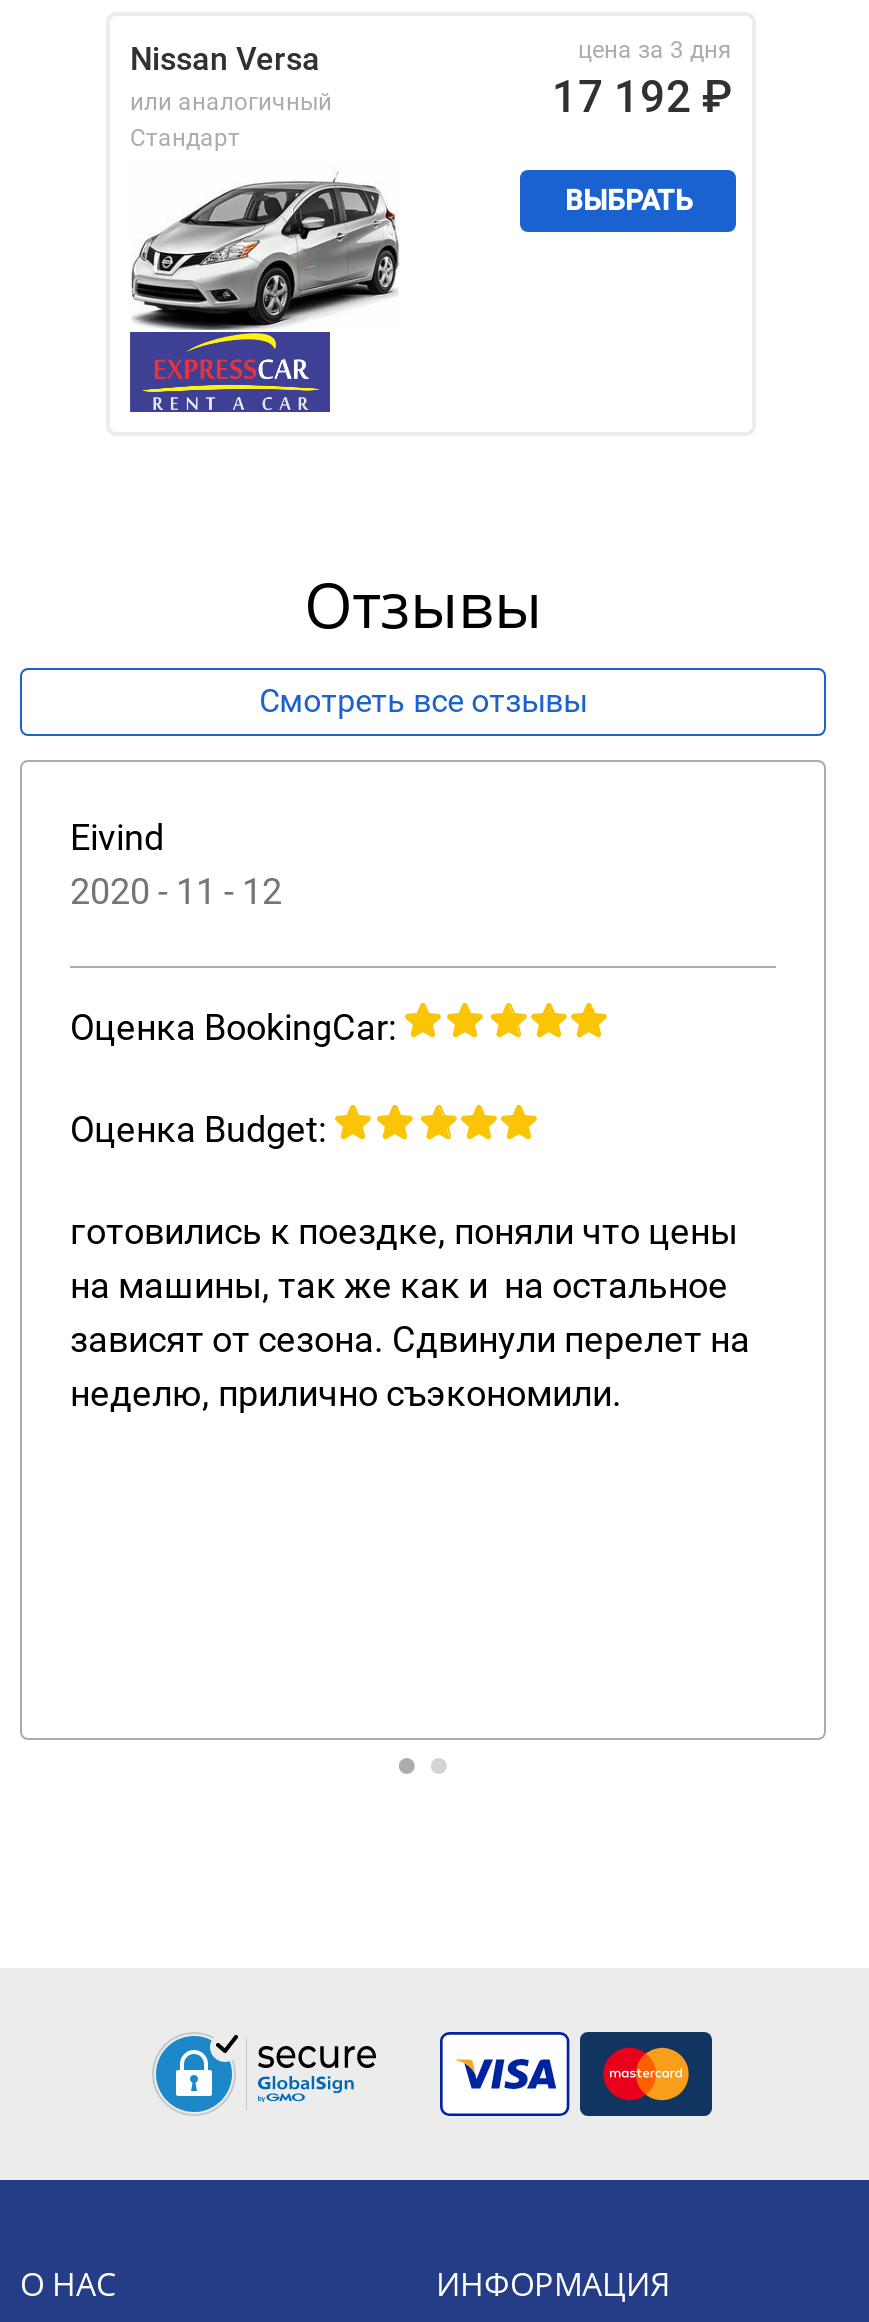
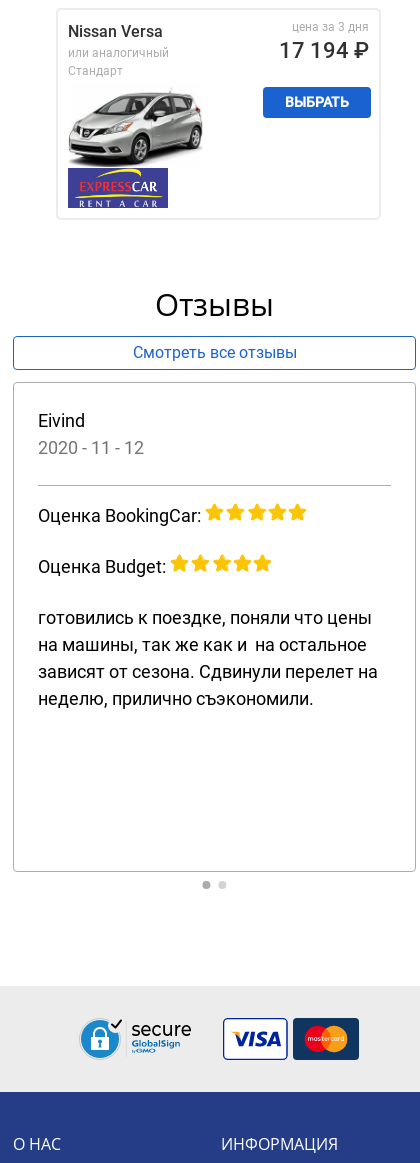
[552,71,732,121] 17 192 ₽ -> [279,38,369,63] 17 194 ₽

